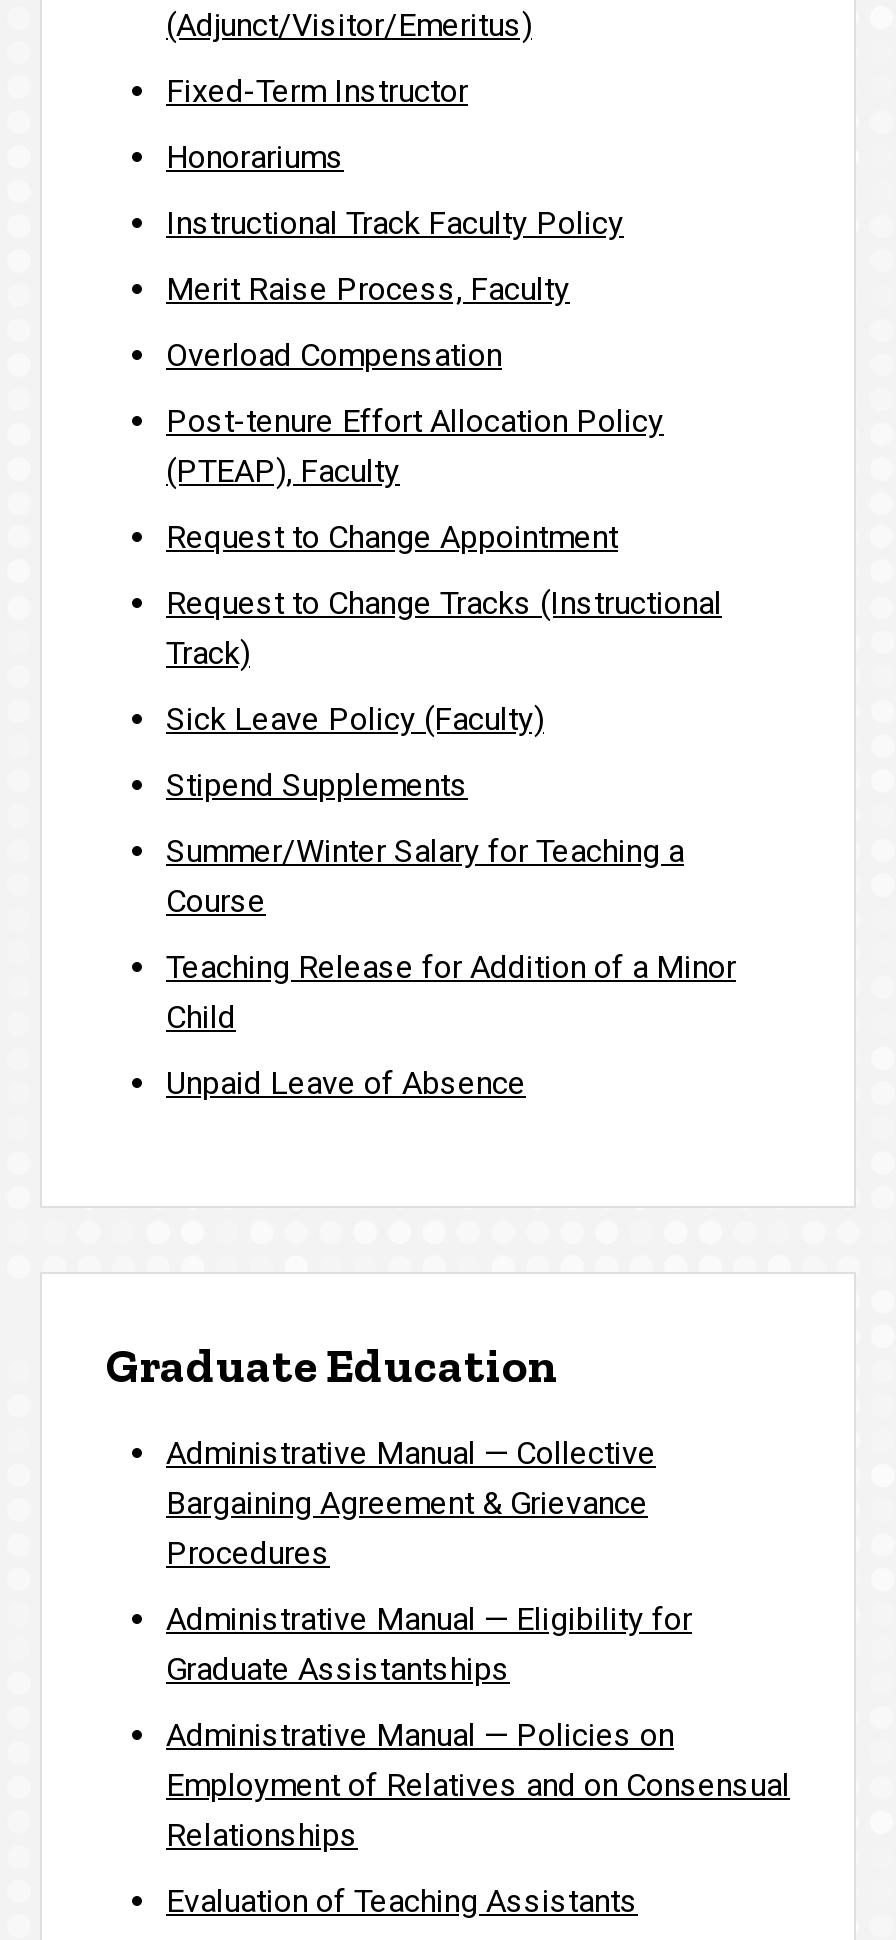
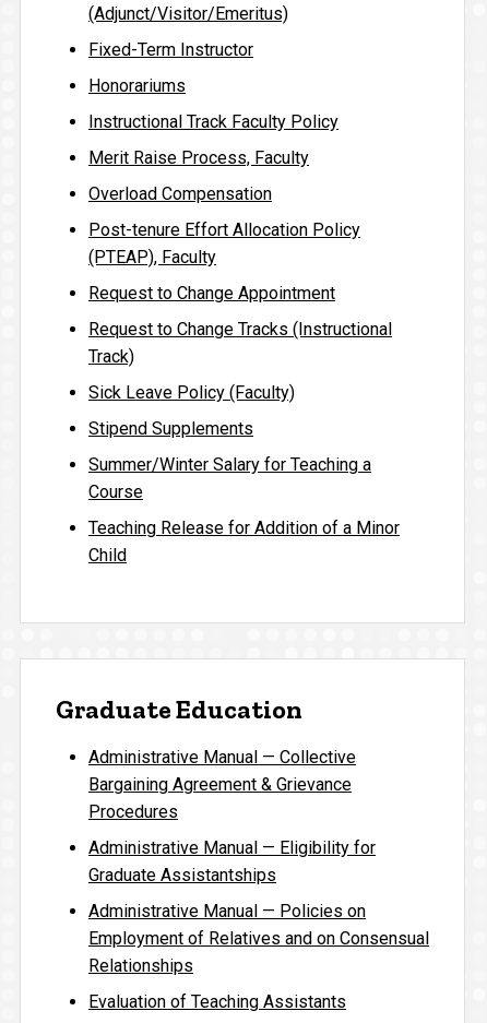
[166,1064,526,1102] Unpaid Leave of Absence -> none

